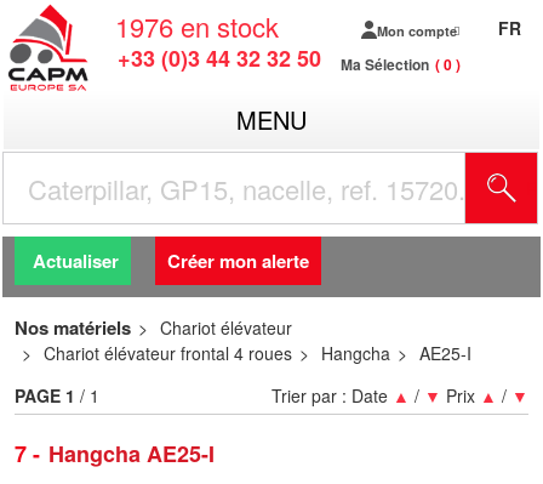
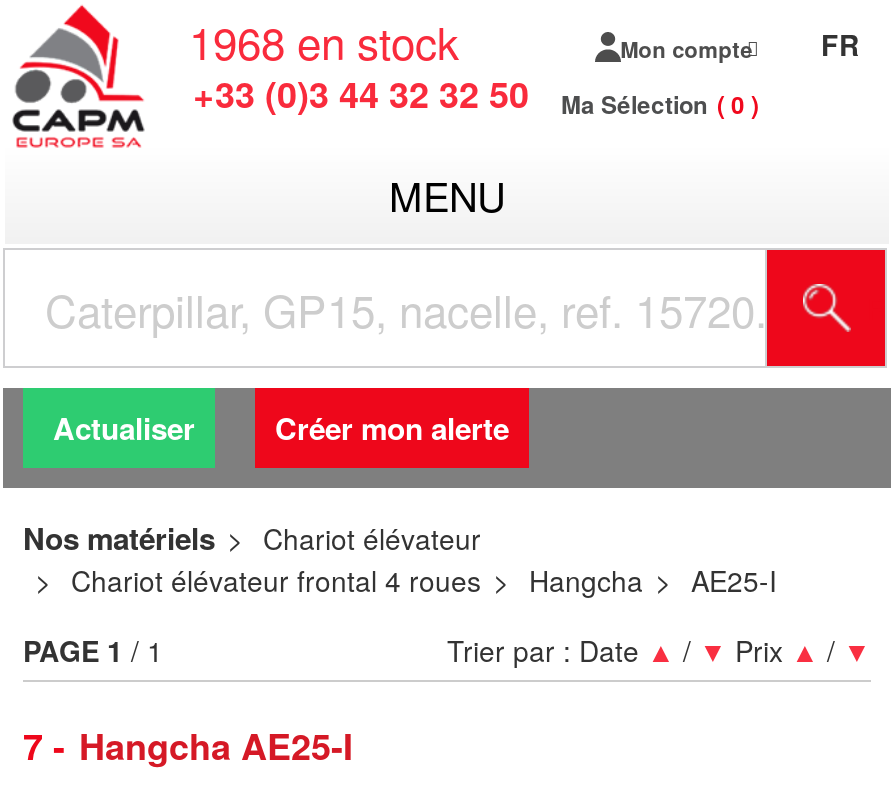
[115,7,279,45] 1976 en stock -> [189,10,459,72] 1968 en stock

